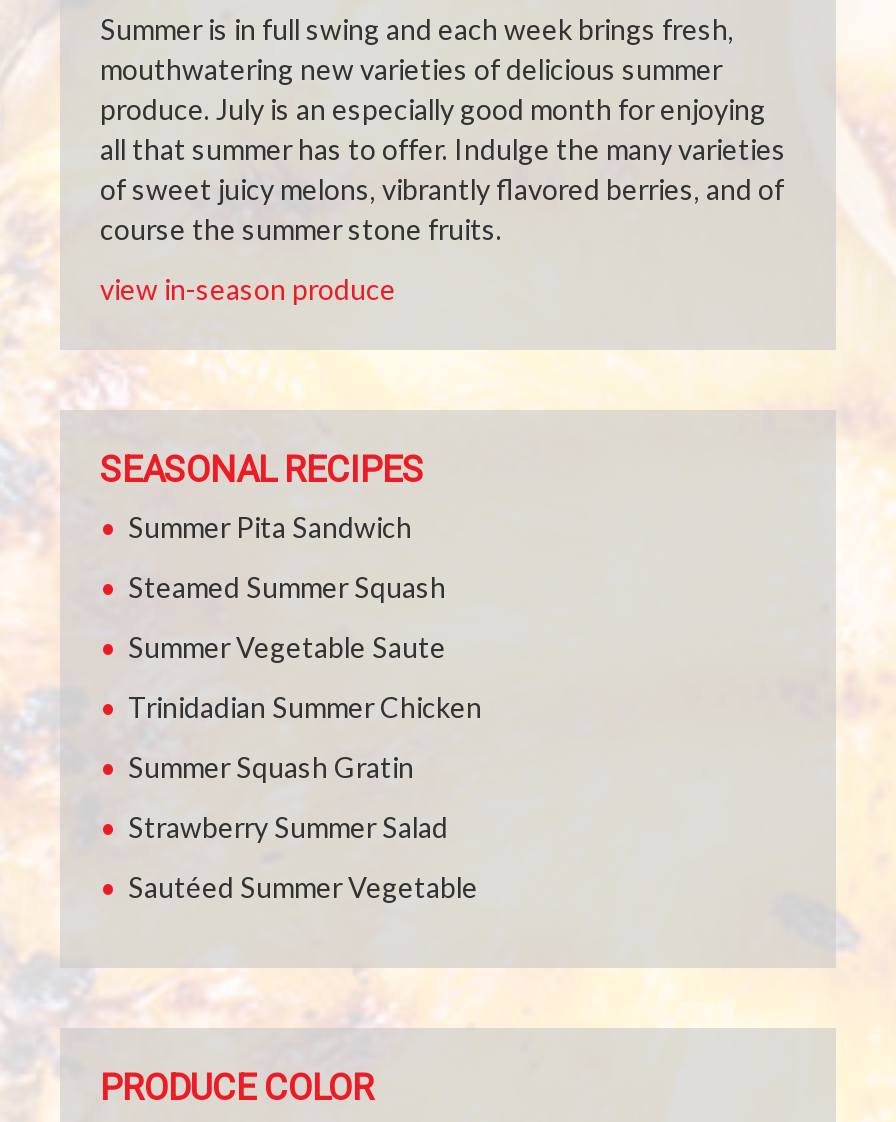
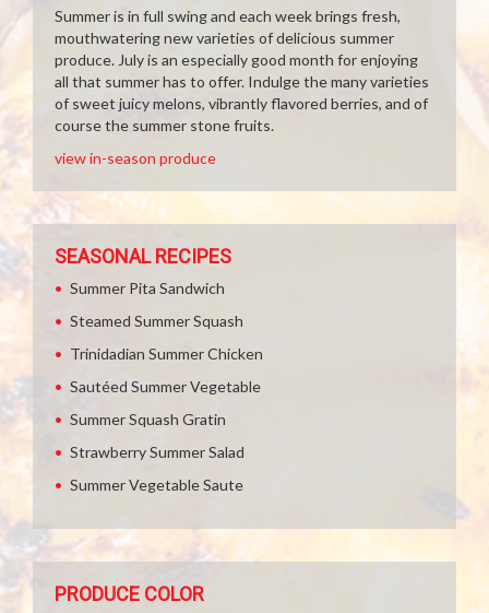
moved [128,630,446,664] -> [70,475,243,494]: Summer Vegetable Saute
moved [128,690,482,724] -> [70,344,263,363]: Trinidadian Summer Chicken
moved [128,870,478,904] -> [70,377,261,396]: Sautéed Summer Vegetable

